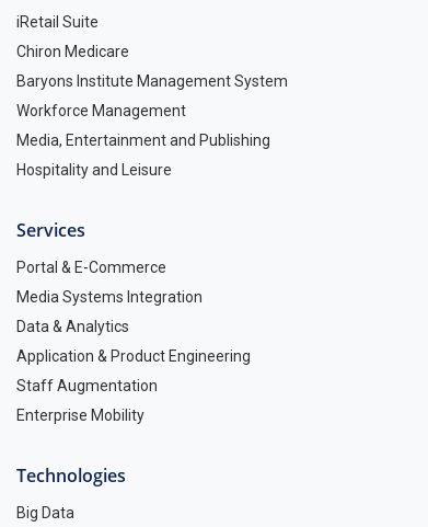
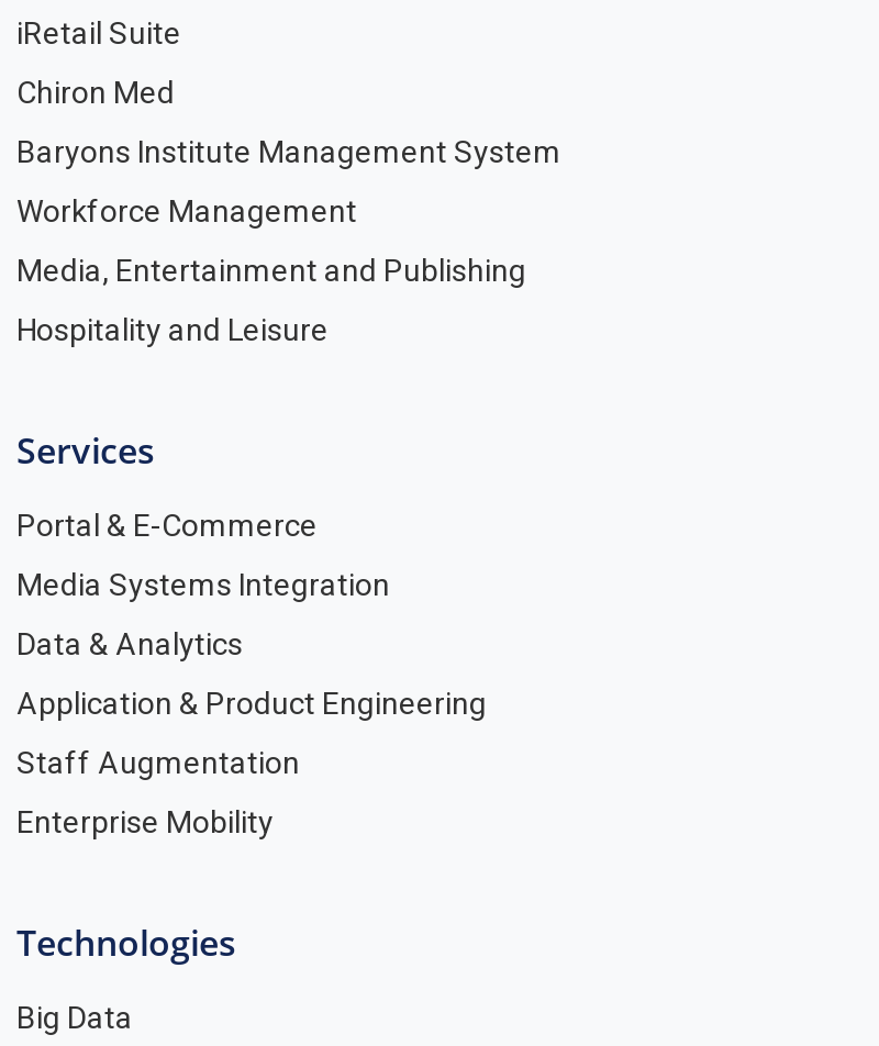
[16,42,129,60] Chiron Medicare -> [16,74,175,109] Chiron Med

